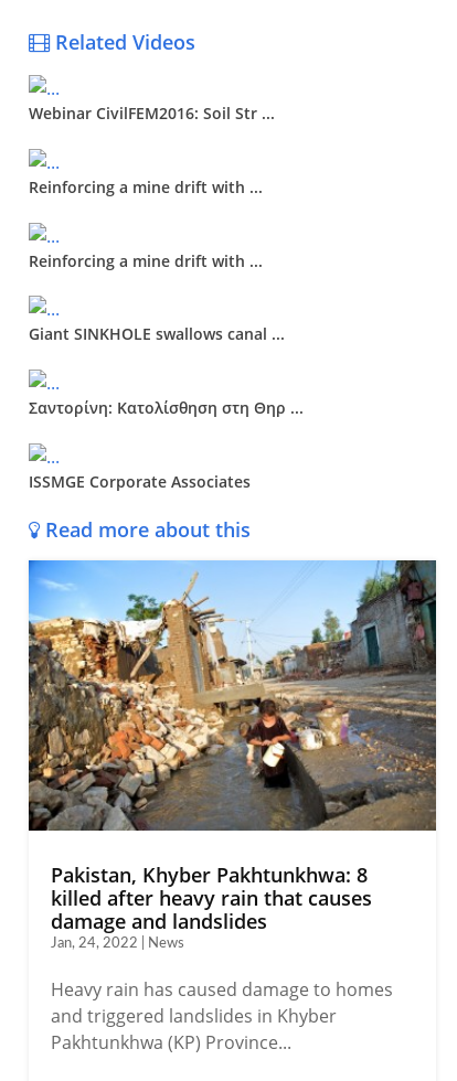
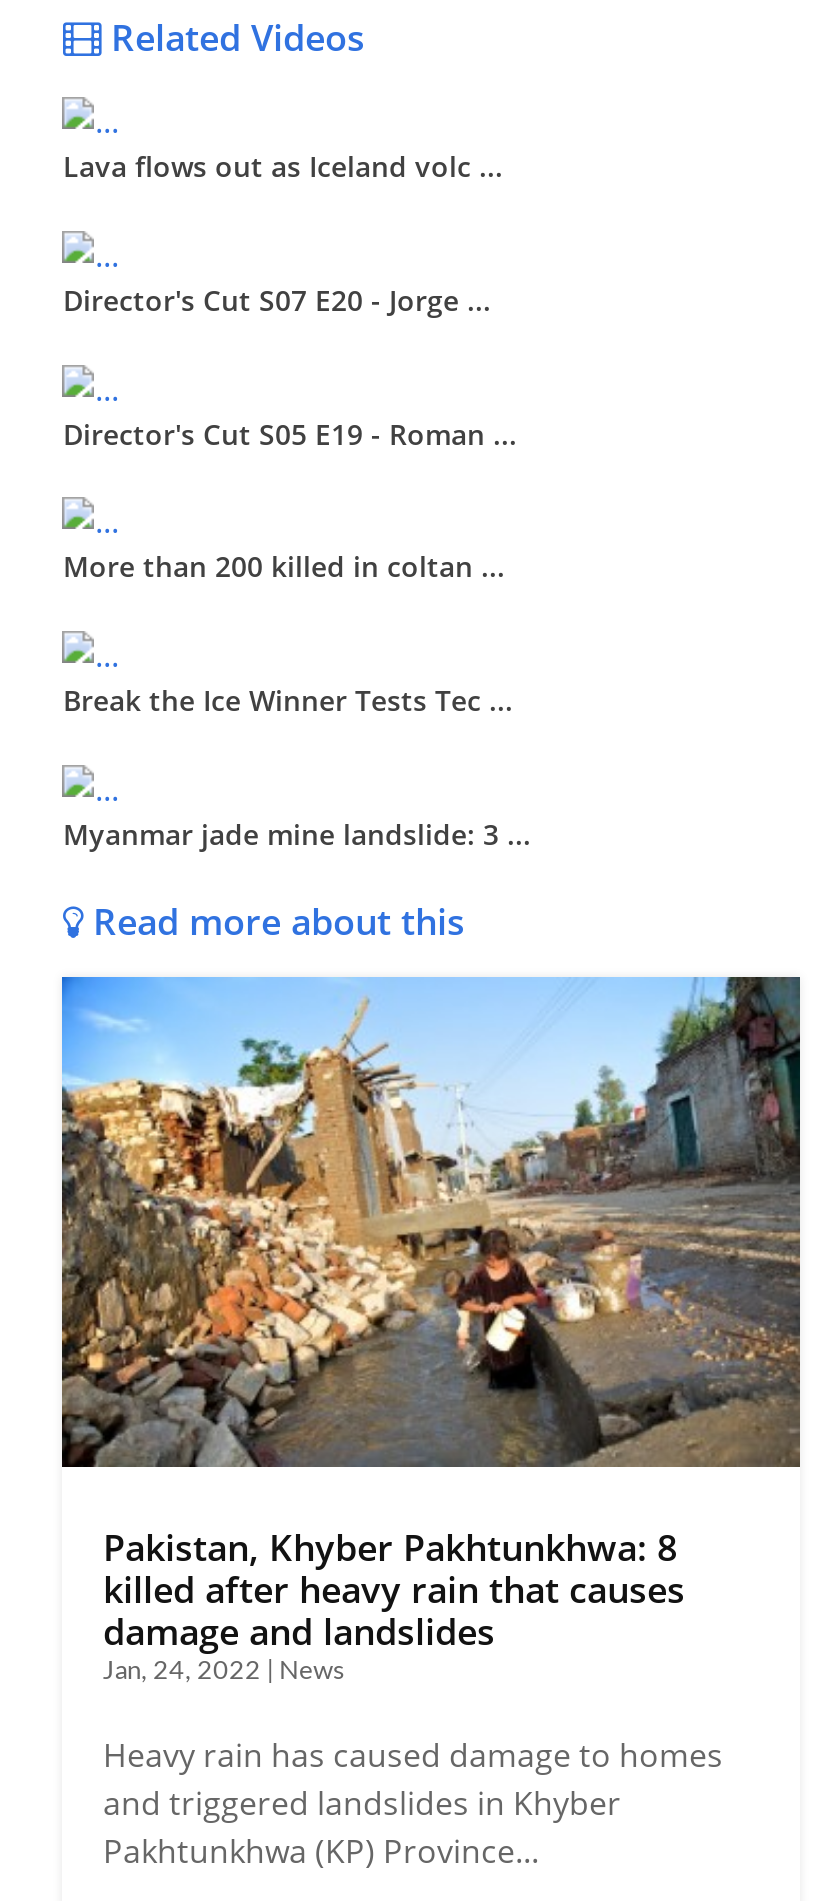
[29,103,275,124] Webinar CivilFEM2016: Soil Str ... -> [63,147,503,185] Lava flows out as Iceland volc ...
[29,176,263,197] Reinforcing a mine drift with ... -> [63,281,491,319] Director's Cut S07 E20 - Jorge ...
[29,250,263,271] Reinforcing a mine drift with ... -> [63,414,517,452] Director's Cut S05 E19 - Roman ...
[29,323,285,344] Giant SINKHOLE swallows canal ... -> [63,547,505,585] More than 200 killed in coltan ...
[29,397,304,418] Σαντορίνη: Κατολίσθηση στη Θηρ ... -> [63,681,513,719] Break the Ice Winner Tests Tec ...
[29,471,251,492] ISSMGE Corporate Associates -> [63,814,531,852] Myanmar jade mine landslide: 3 ...

